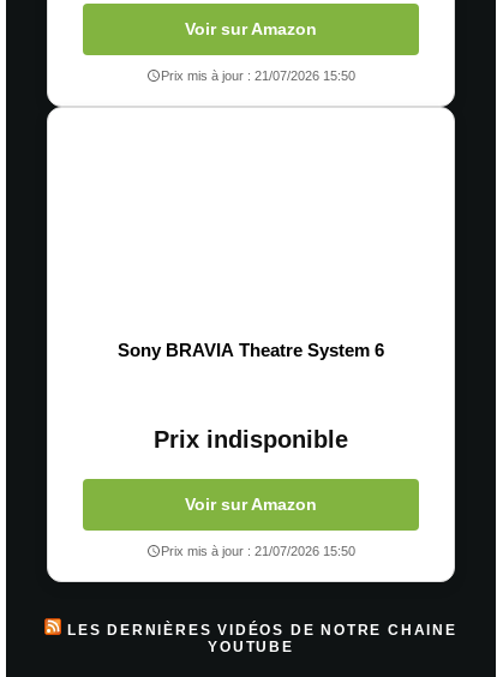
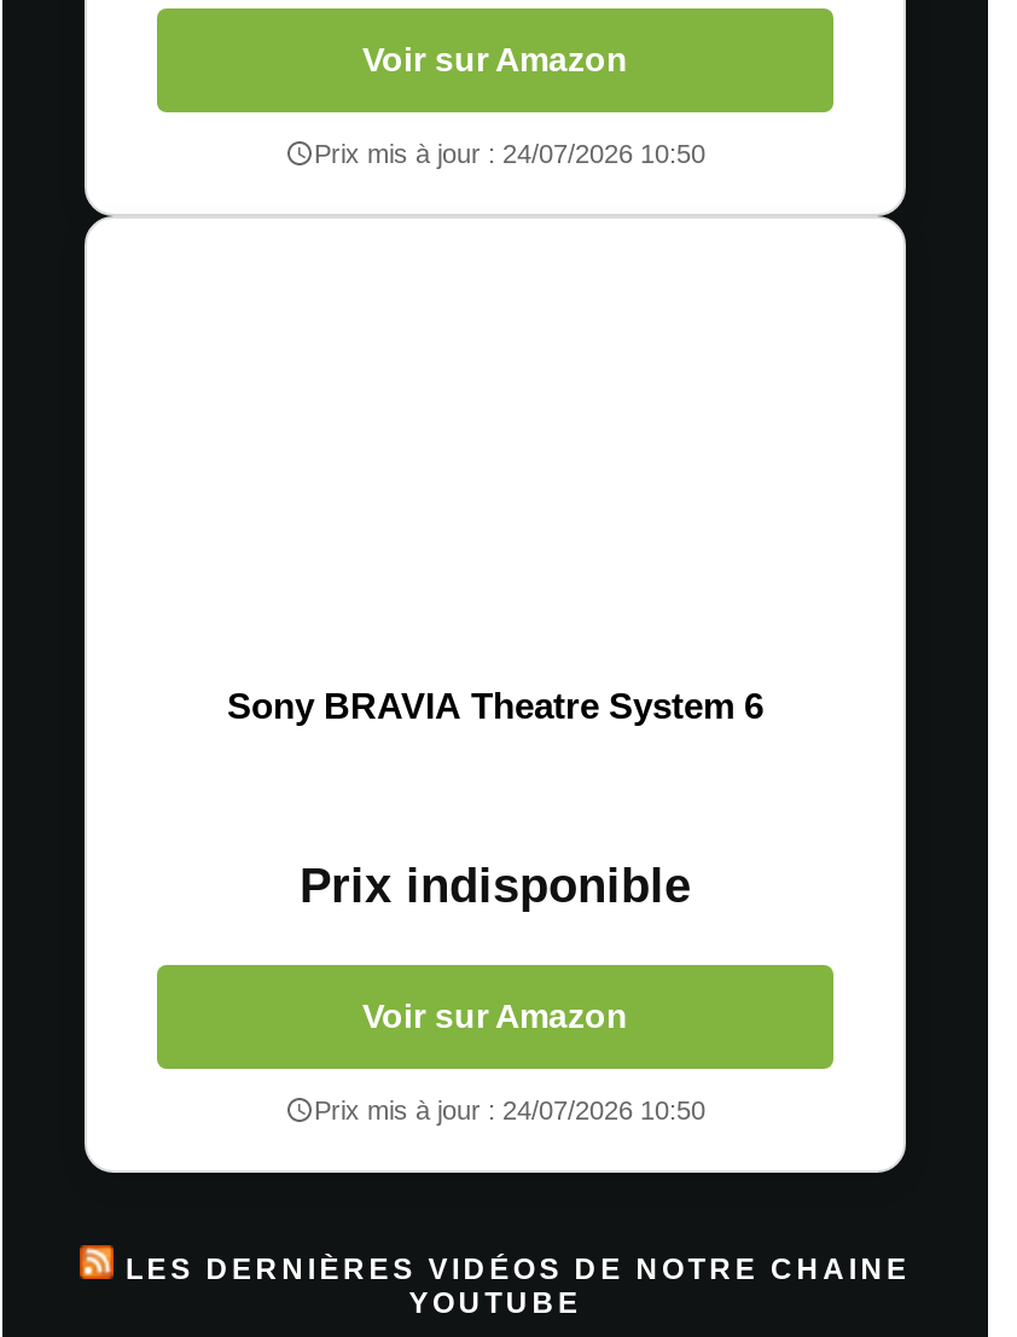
[161,68,355,82] Prix mis à jour : 21/07/2026 15:50 -> [314,138,705,167] Prix mis à jour : 24/07/2026 10:50
[161,543,355,558] Prix mis à jour : 21/07/2026 15:50 -> [314,1094,705,1123] Prix mis à jour : 24/07/2026 10:50

